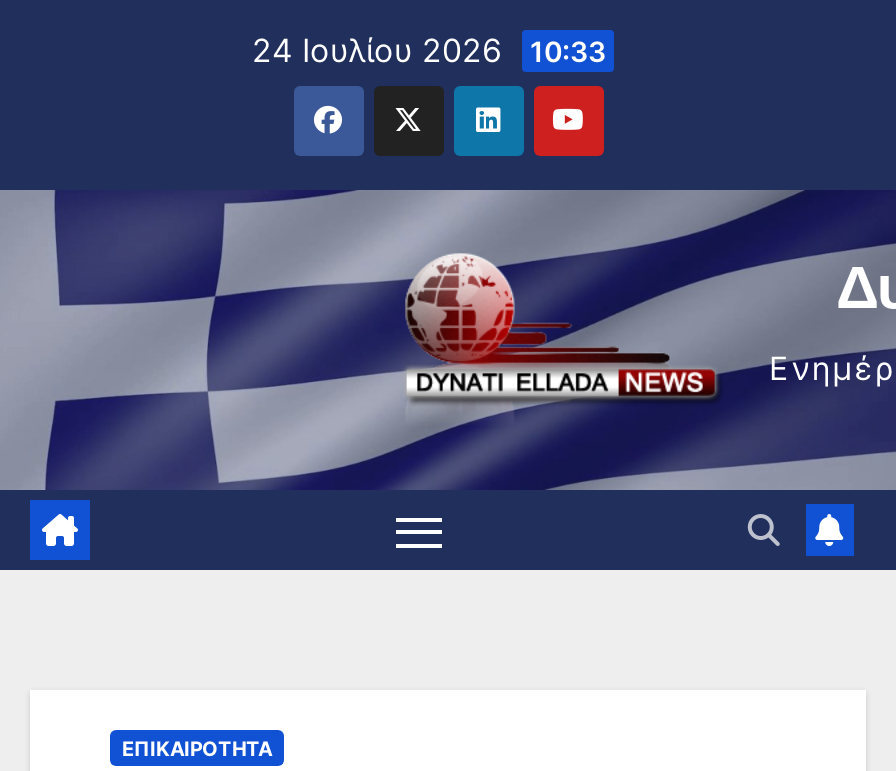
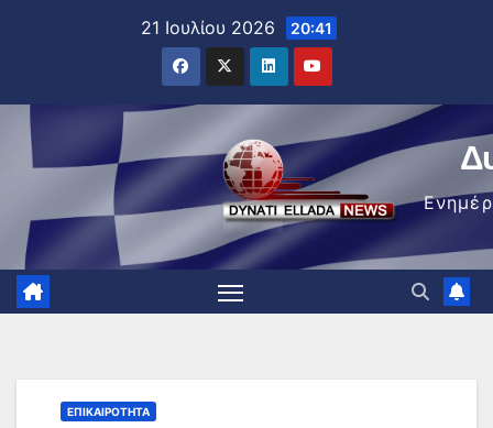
[252,30,606,70] 24 Ιουλίου 2026 10:33 -> [140,17,332,39] 21 Ιουλίου 2026 20:41

